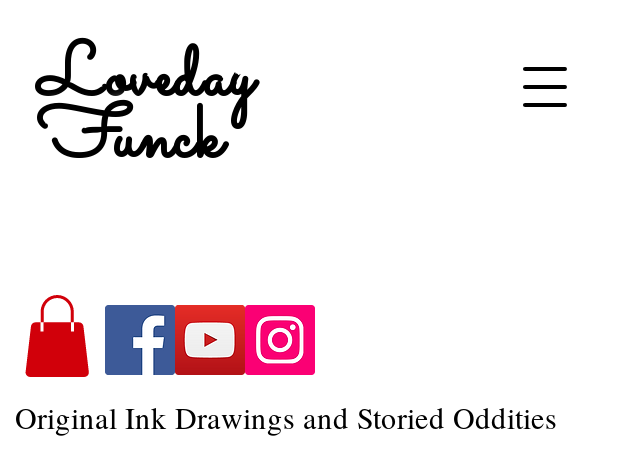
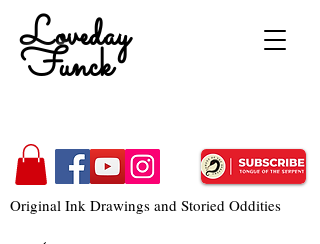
none -> [199,148,308,186] [image]

